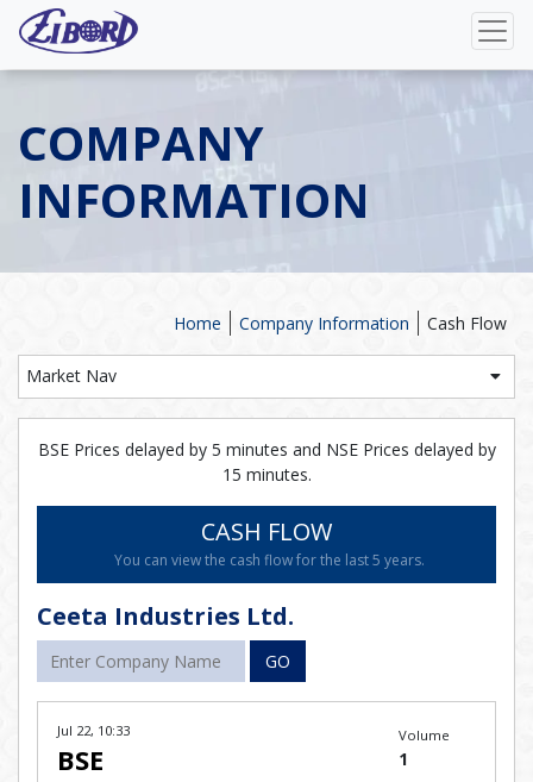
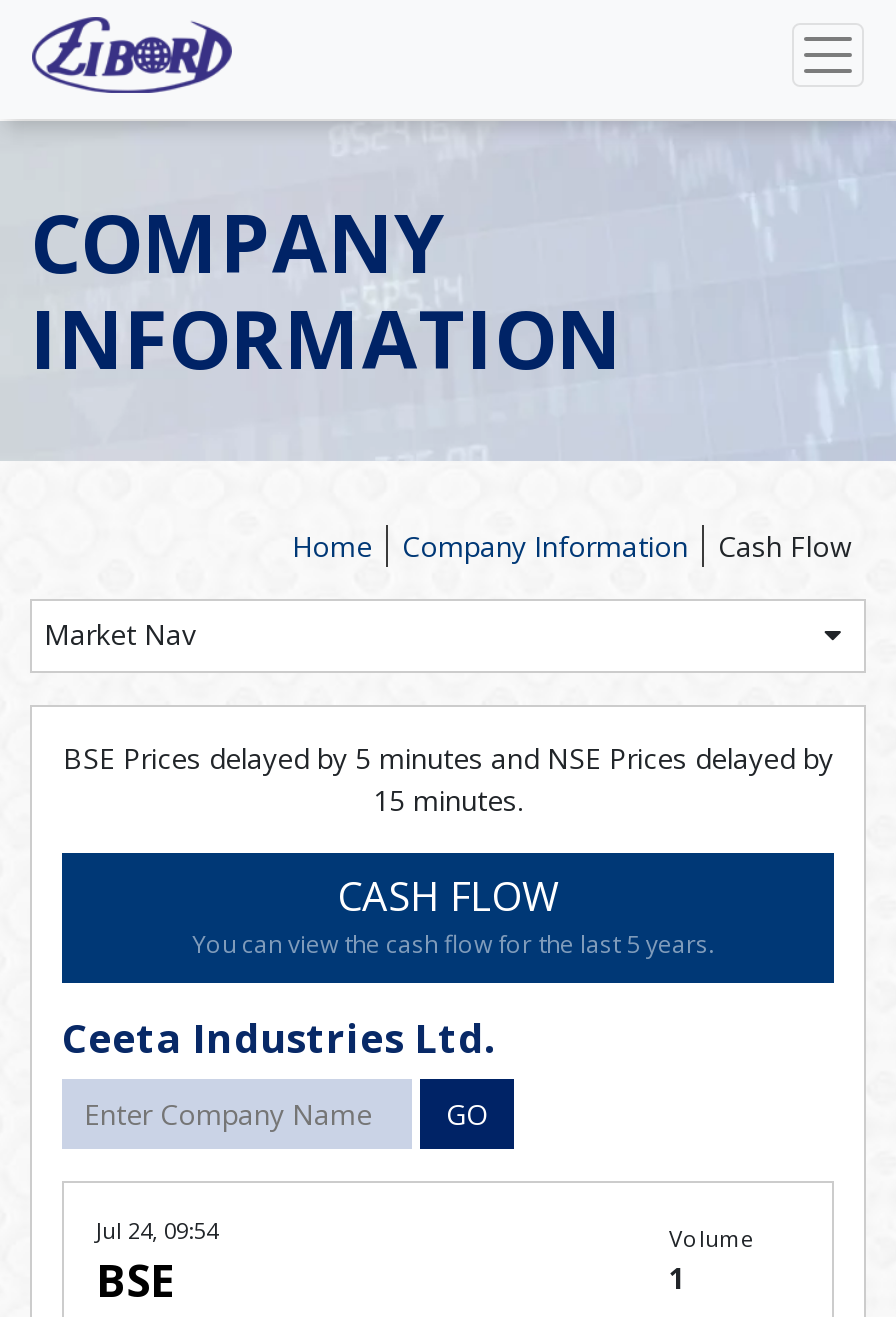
[57,721,130,739] Jul 22, 10:33 -> [96,1215,218,1245] Jul 24, 09:54

